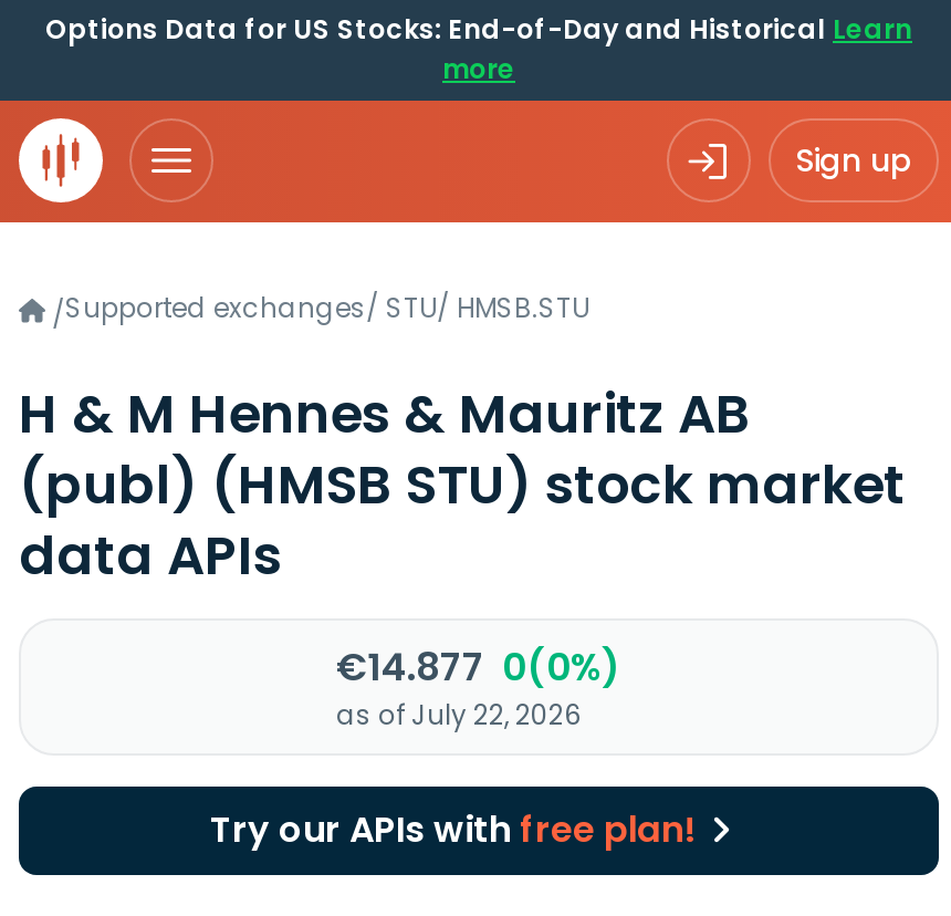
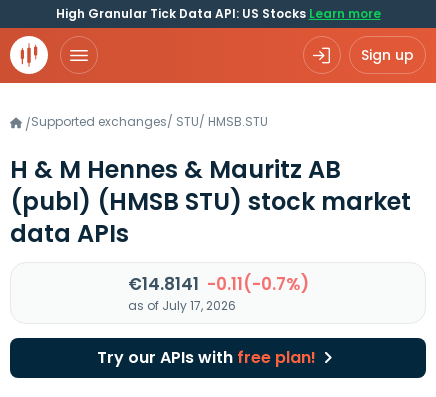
[45,10,912,87] Options Data for US Stocks: End-of-Day and Historical Learn | more -> [55,5,380,22] High Granular Tick Data API: US Stocks Learn more
[336,641,621,694] €14.877 0(0%) -> [127,272,308,296] €14.8141 -0.11(-0.7%)
[336,696,582,733] as of July 22, 2026 -> [127,297,235,314] as of July 17, 2026

